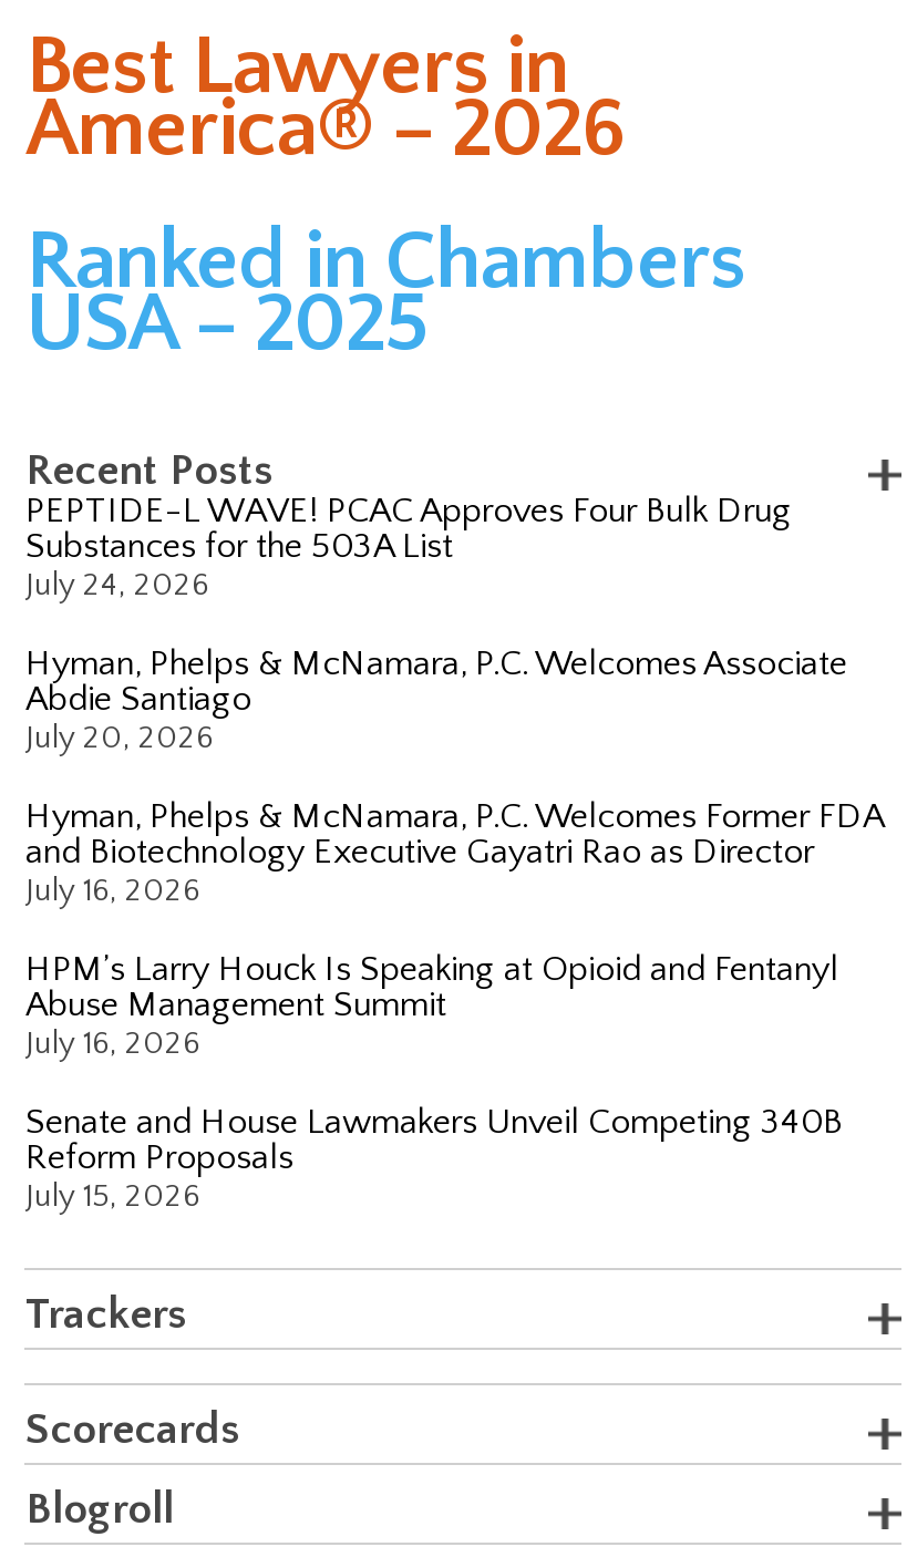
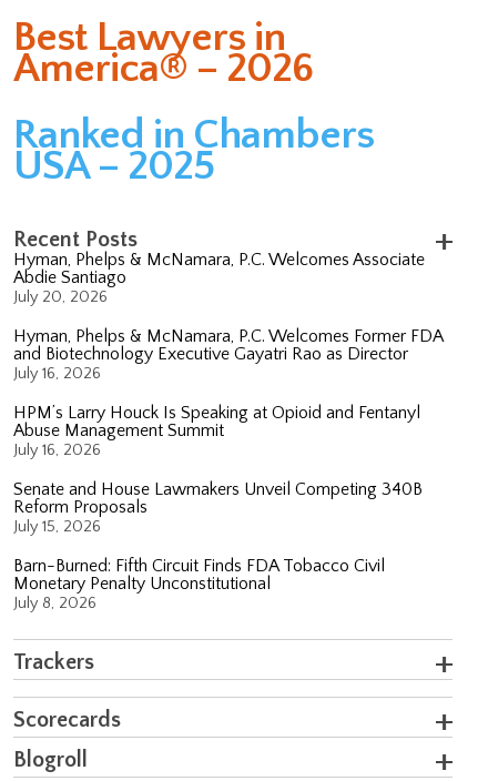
[25,490,792,603] PEPTIDE-L WAVE! PCAC Approves Four Bulk Drug | Substances for the 503A List | July 24, 2026 -> none
moved [25,643,882,1215] -> [14,249,443,536]: Hyman, Phelps & McNamara, P.C. Welcomes Associate | Abdie Santiago | July 20, 2026 | ... | Reform Proposals | July 15, 2026
none -> [14,556,385,612] Barn-Burned: Fifth Circuit Finds FDA Tobacco Civil | Monetary Penalty Unconstitutional | July 8, 2026

